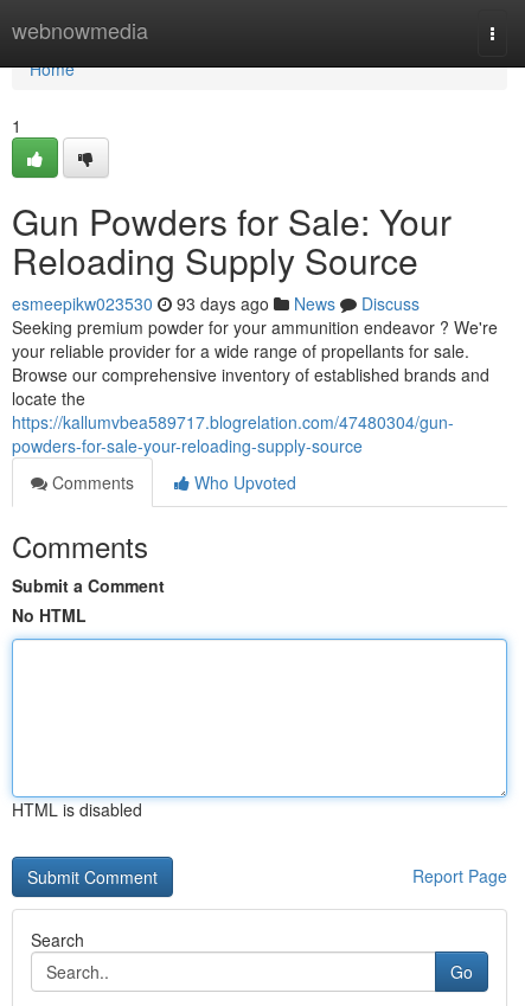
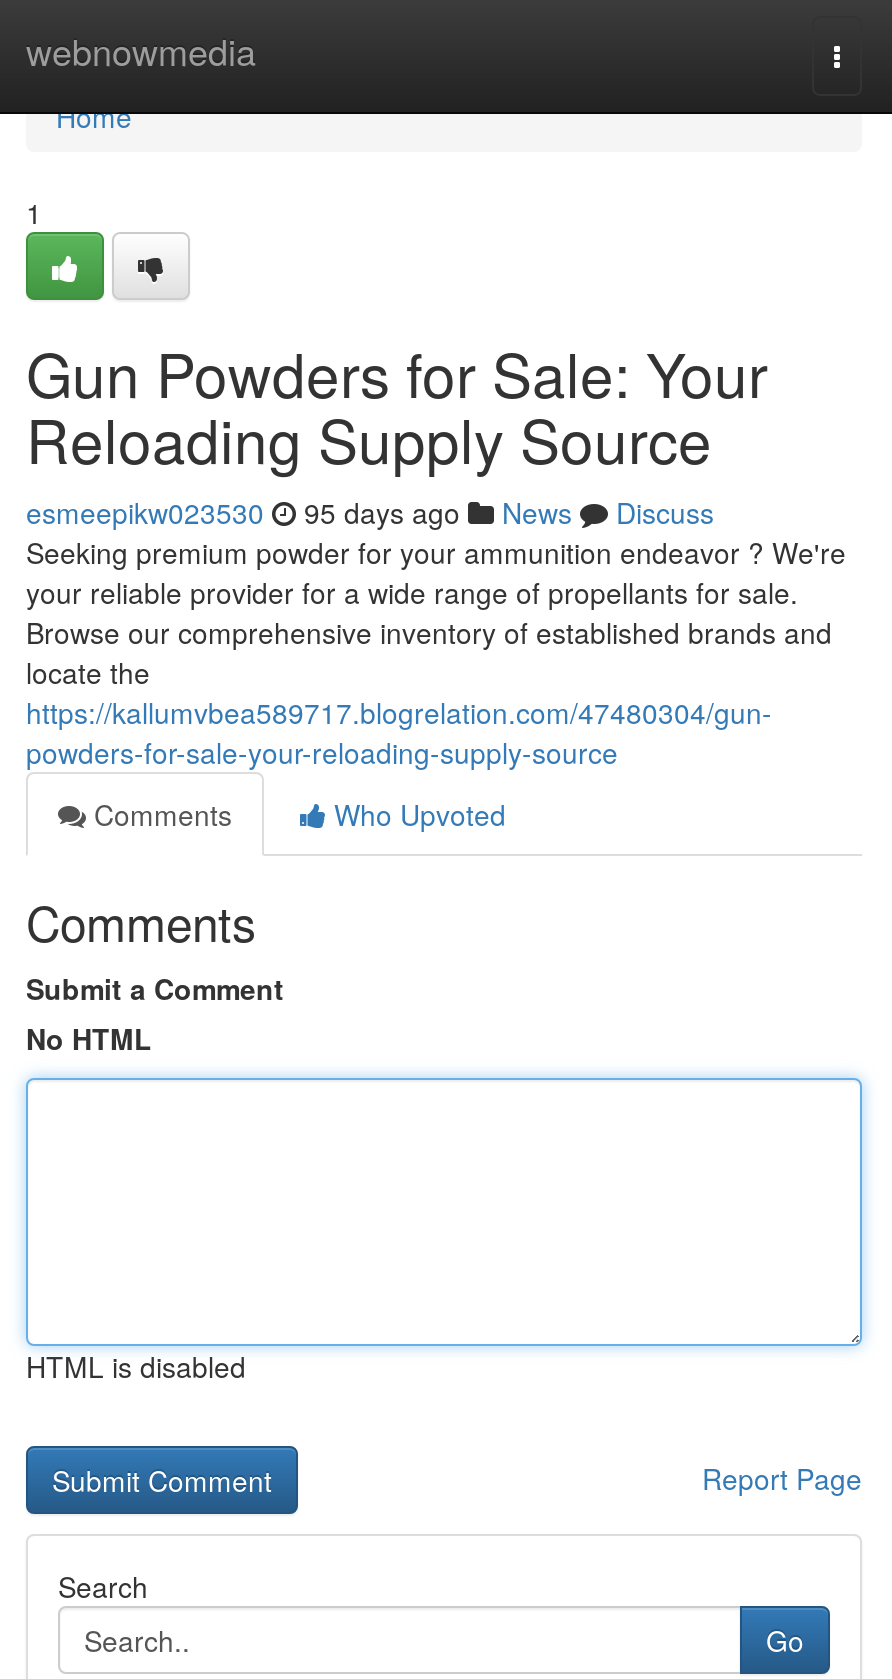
[12,291,420,315] esmeepikw023530 93 days ago News Discuss -> [26,492,714,532] esmeepikw023530 95 days ago News Discuss

